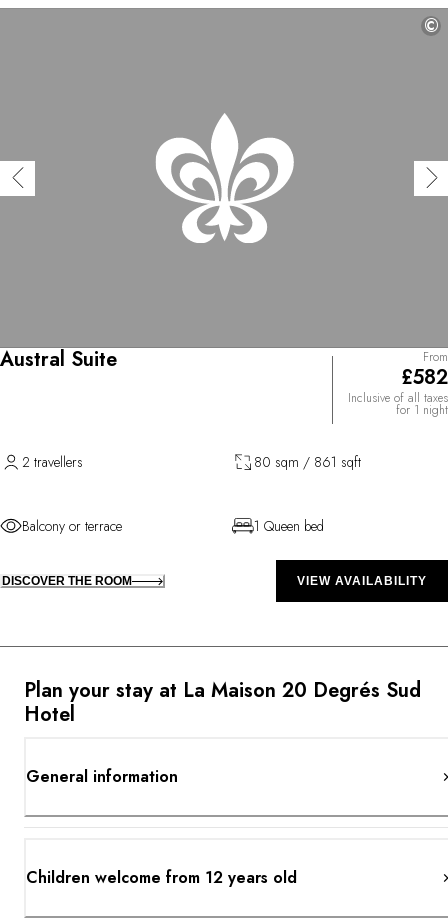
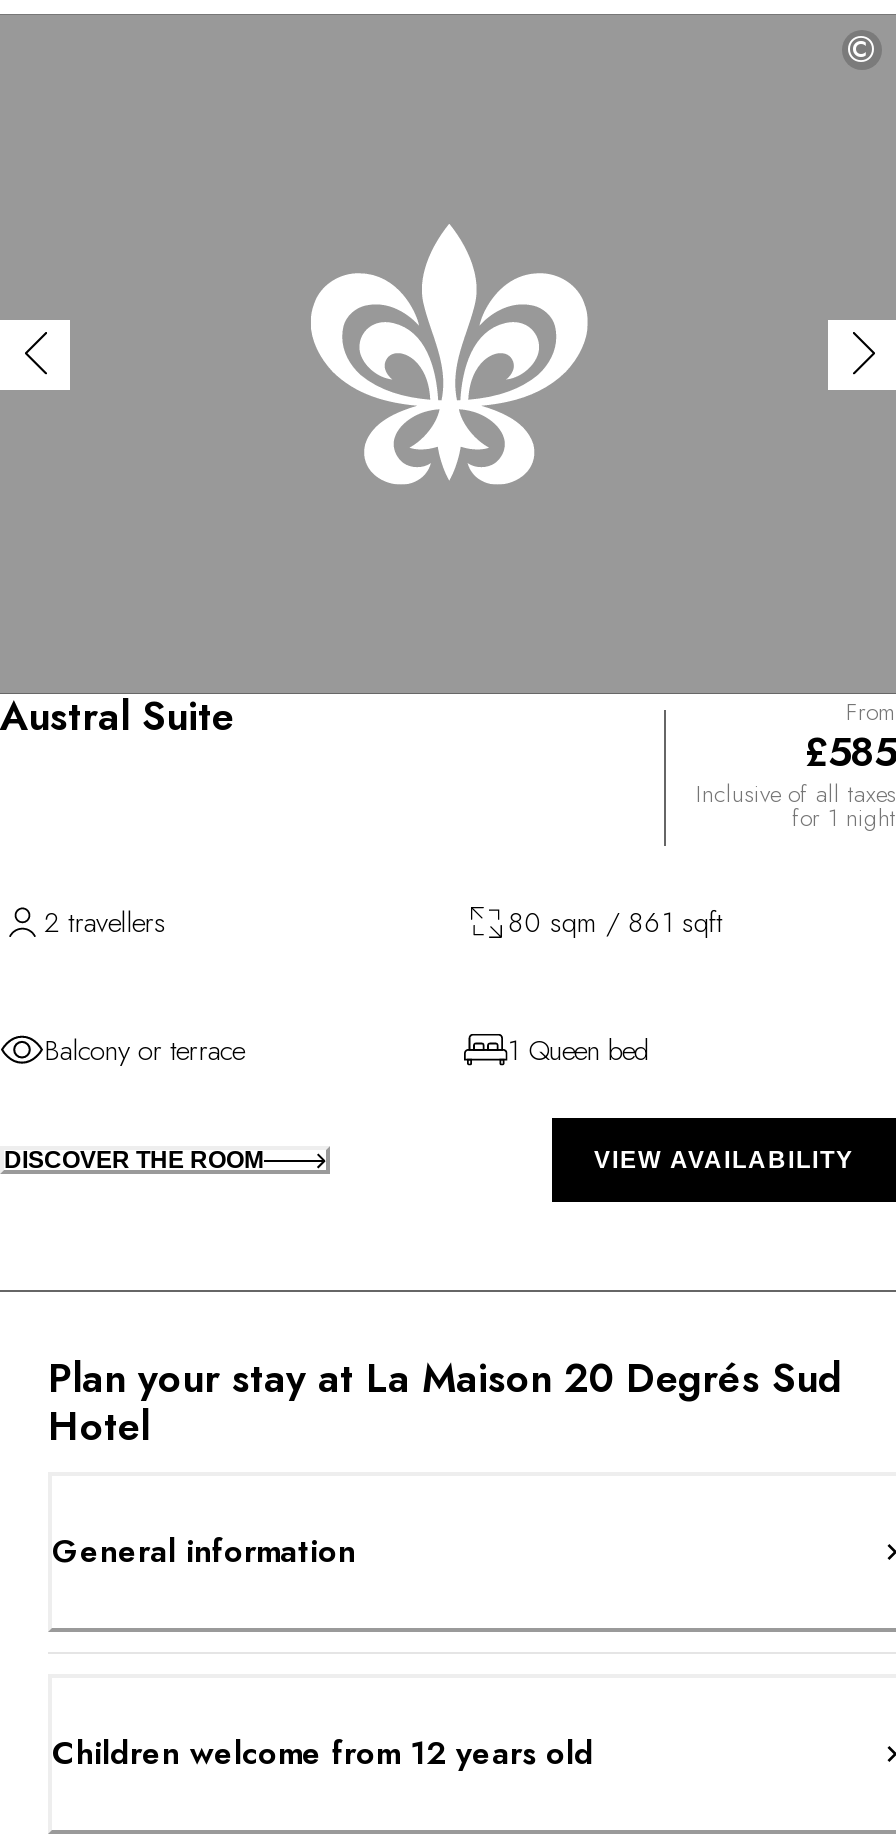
[401,363,448,392] £582 -> [804,725,896,783] £585

